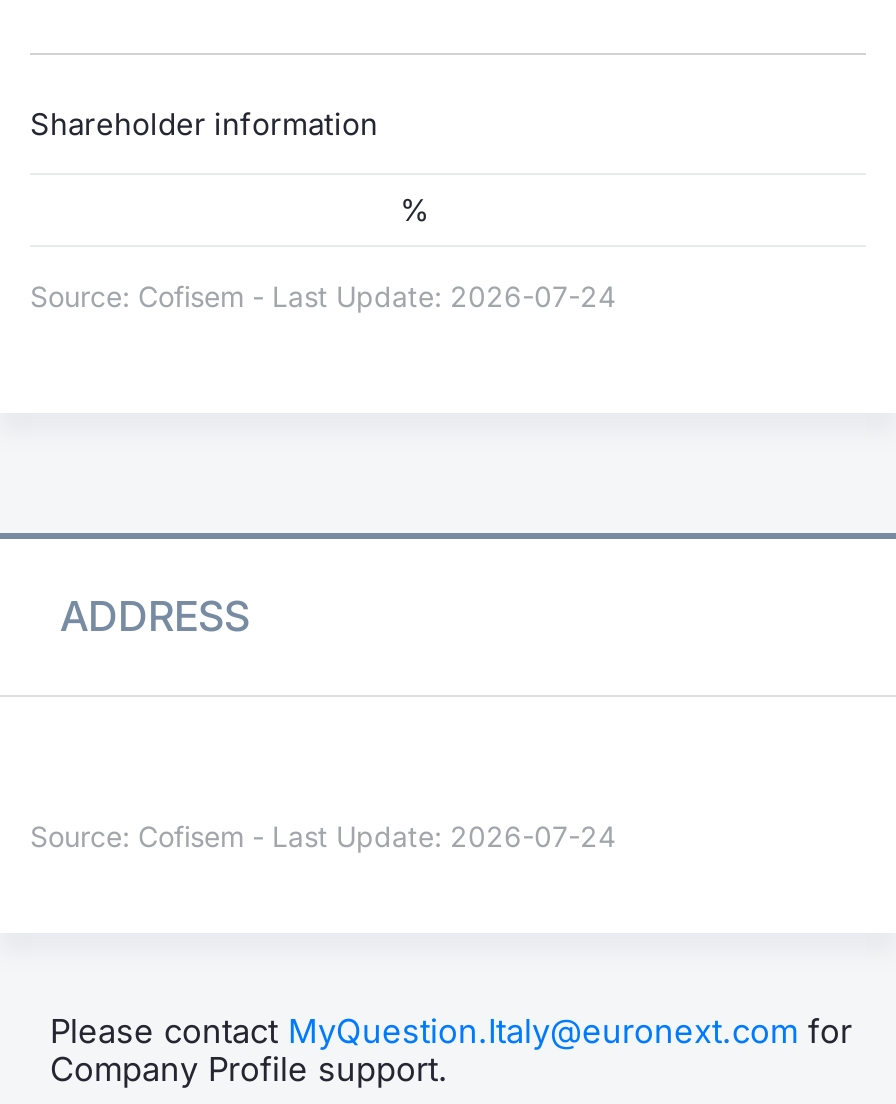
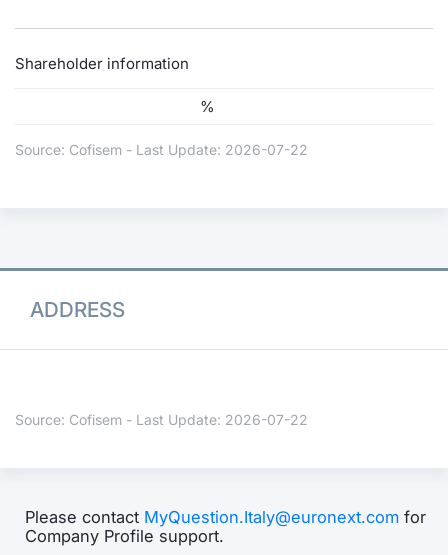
[30,278,616,312] Source: Cofisem - Last Update: 2026-07-24 -> [15,140,308,157] Source: Cofisem - Last Update: 2026-07-22
[30,819,616,853] Source: Cofisem - Last Update: 2026-07-24 -> [15,411,308,428] Source: Cofisem - Last Update: 2026-07-22

